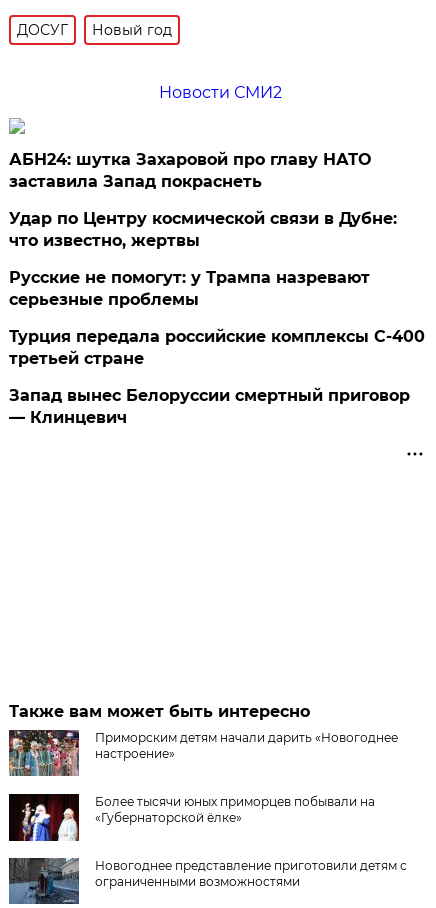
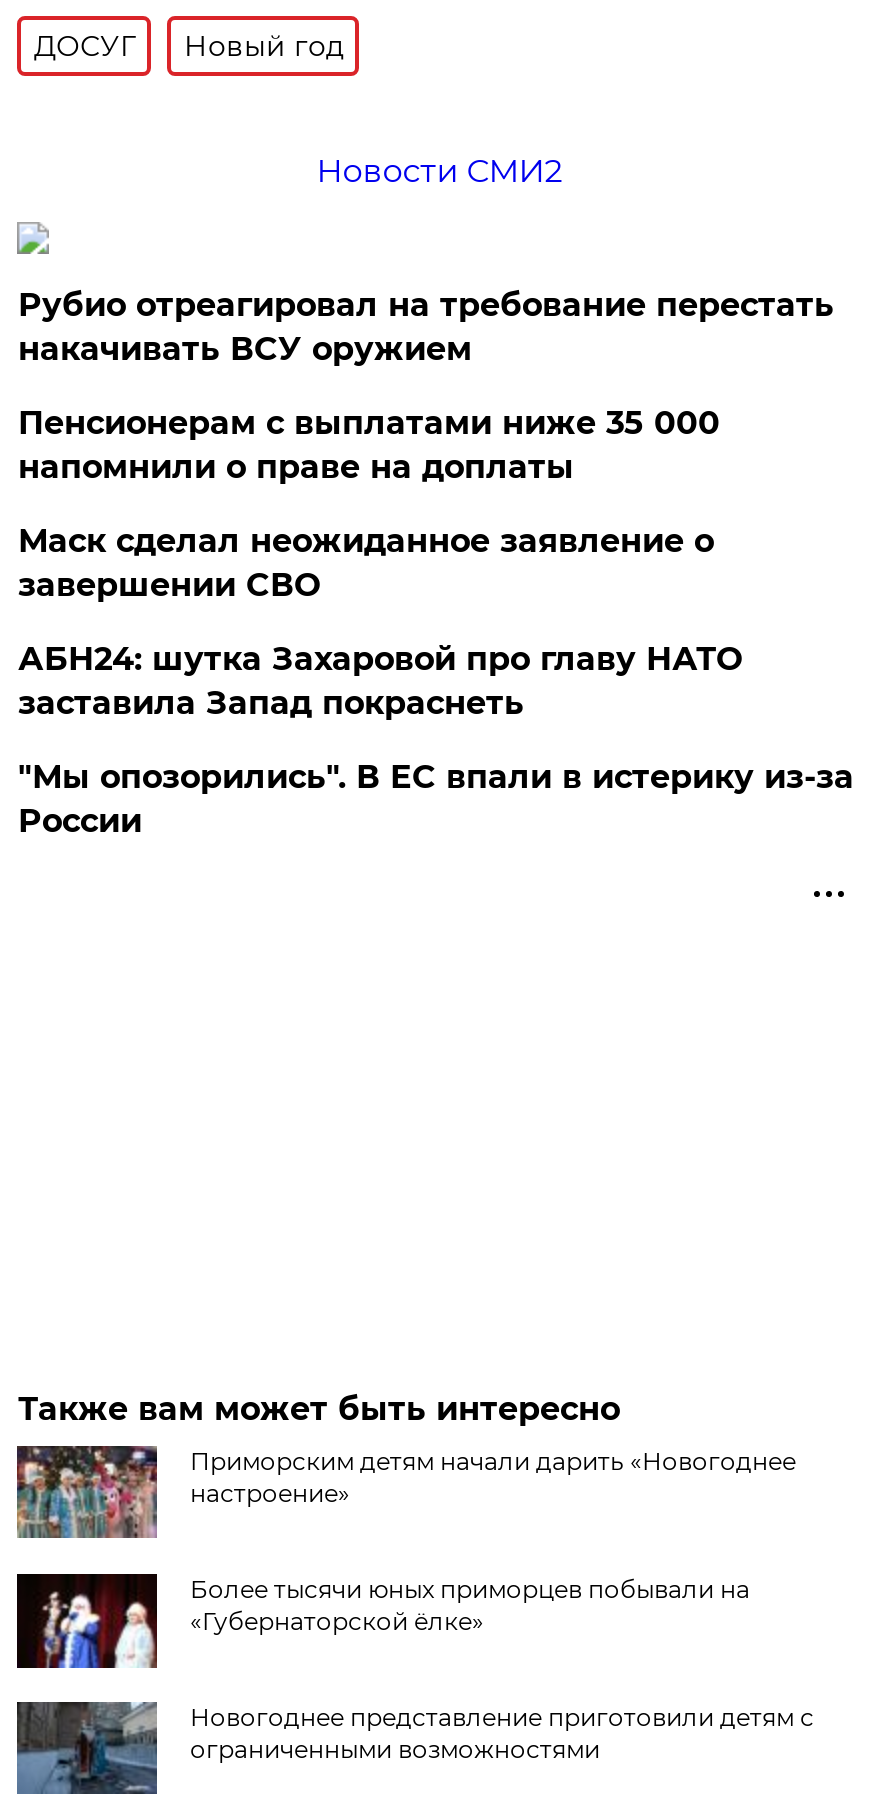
none -> [18,285,834,603] Рубио отреагировал на требование перестать | накачивать ВСУ оружием | Пенсионерам с выплатами ниже 35 000 | напомнили о праве на доплаты | Маск сделал неожиданное заявление о | завершении СВО
moved [9,150,371,191] -> [18,639,742,721]: АБН24: шутка Захаровой про главу НАТО | заставила Запад покраснеть
[9,209,425,427] Удар по Центру космической связи в Дубне: | что известно, жертвы | Русские не помогут: у Трампа назревают | серьезные проблемы | Турция передала российские комплексы С-400 | третьей стране | Запад вынес Белоруссии смертный приговор | — Клинцевич -> [18,757,854,839] "Мы опозорились". В ЕС впали в истерику из-за | России

